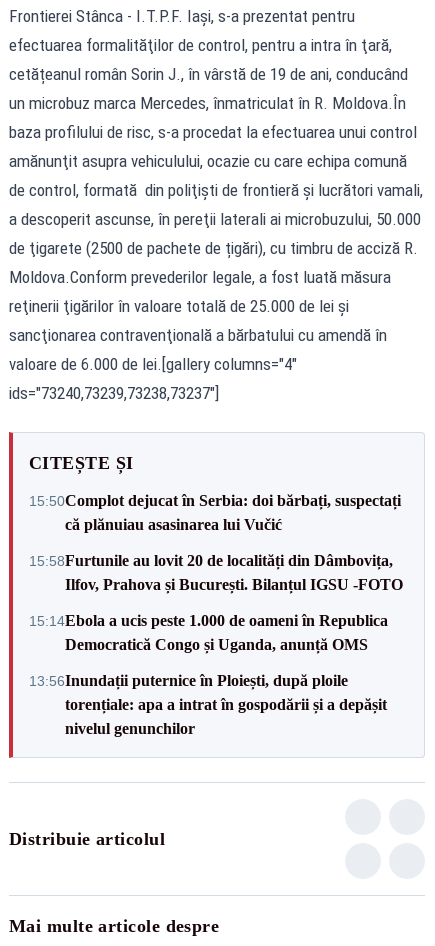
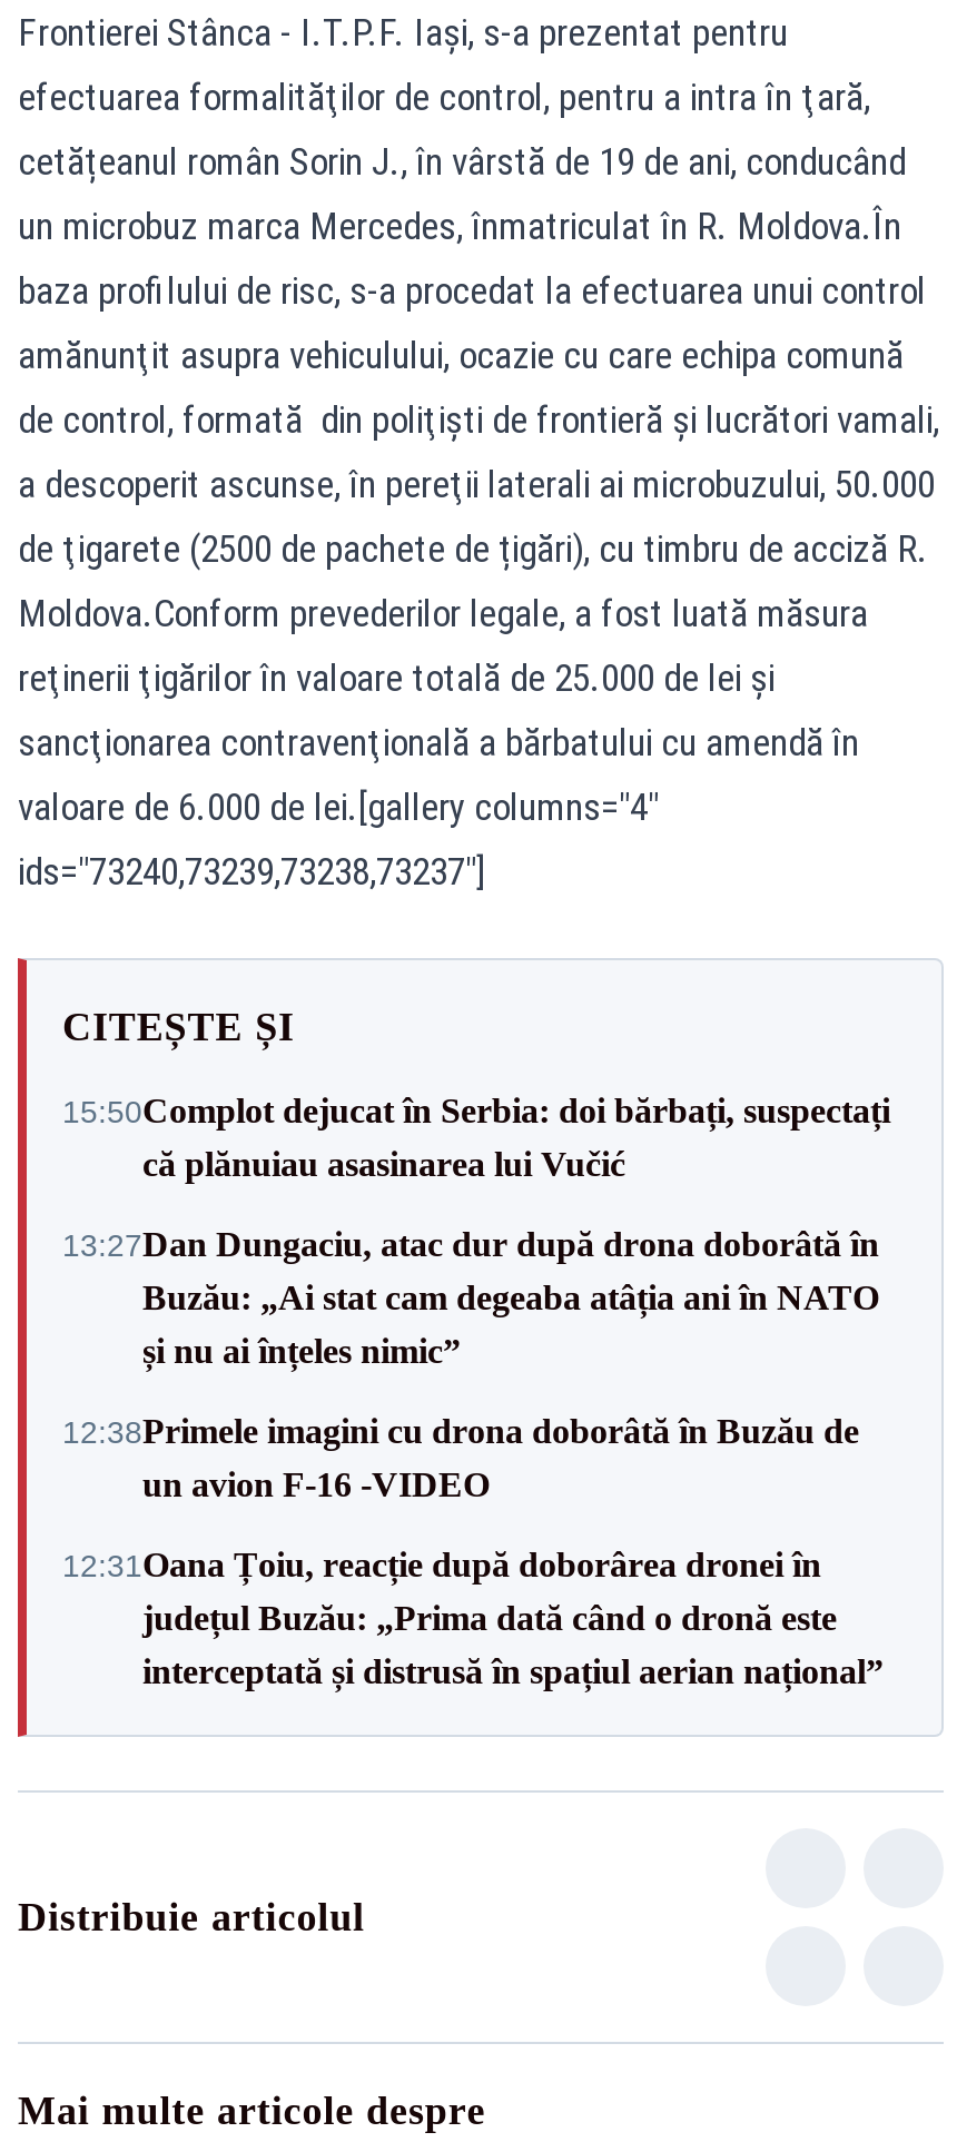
[29,551,403,592] 15:58Furtunile au lovit 20 de localități din Dâmbovița, | Ilfov, Prahova și București. Bilanțul IGSU -FOTO -> [62,1225,879,1370] 13:27Dan Dungaciu, atac dur după drona doborâtă în | Buzău: „Ai stat cam degeaba atâția ani în NATO | și nu ai înțeles nimic”
[29,611,388,652] 15:14Ebola a ucis peste 1.000 de oameni în Republica | Democratică Congo și Uganda, anunță OMS -> [62,1412,859,1503] 12:38Primele imagini cu drona doborâtă în Buzău de | un avion F-16 -VIDEO
[29,671,387,736] 13:56Inundații puternice în Ploiești, după ploile | torențiale: apa a intrat în gospodării și a depășit | nivelul genunchilor -> [62,1546,884,1690] 12:31Oana Țoiu, reacție după doborârea dronei în | județul Buzău: „Prima dată când o dronă este | interceptată și distrusă în spațiul aerian național”

